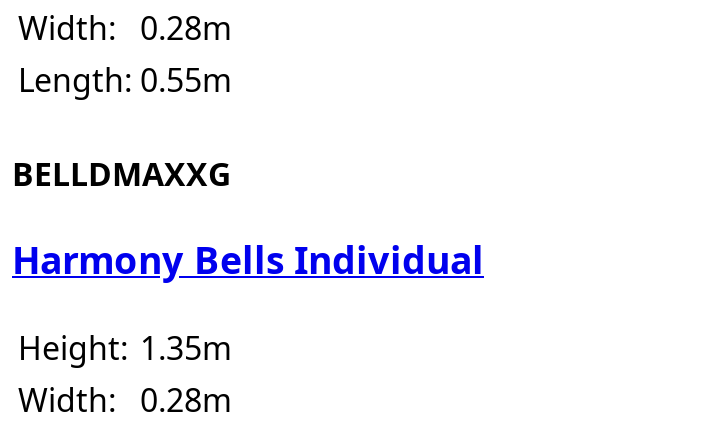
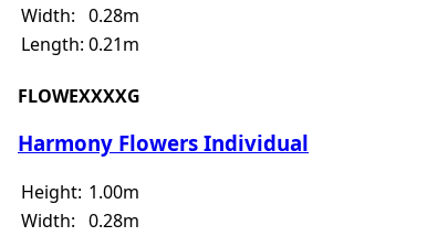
[18,58,232,102] Length: 0.55m -> [21,32,139,56] Length: 0.21m
[12,152,232,196] BELLDMAXXG -> [18,84,140,108] FLOWEXXXXG
[12,233,484,283] Harmony Bells Individual -> [18,129,309,156] Harmony Flowers Individual
[18,327,232,371] Height: 1.35m -> [21,180,139,204] Height: 1.00m

